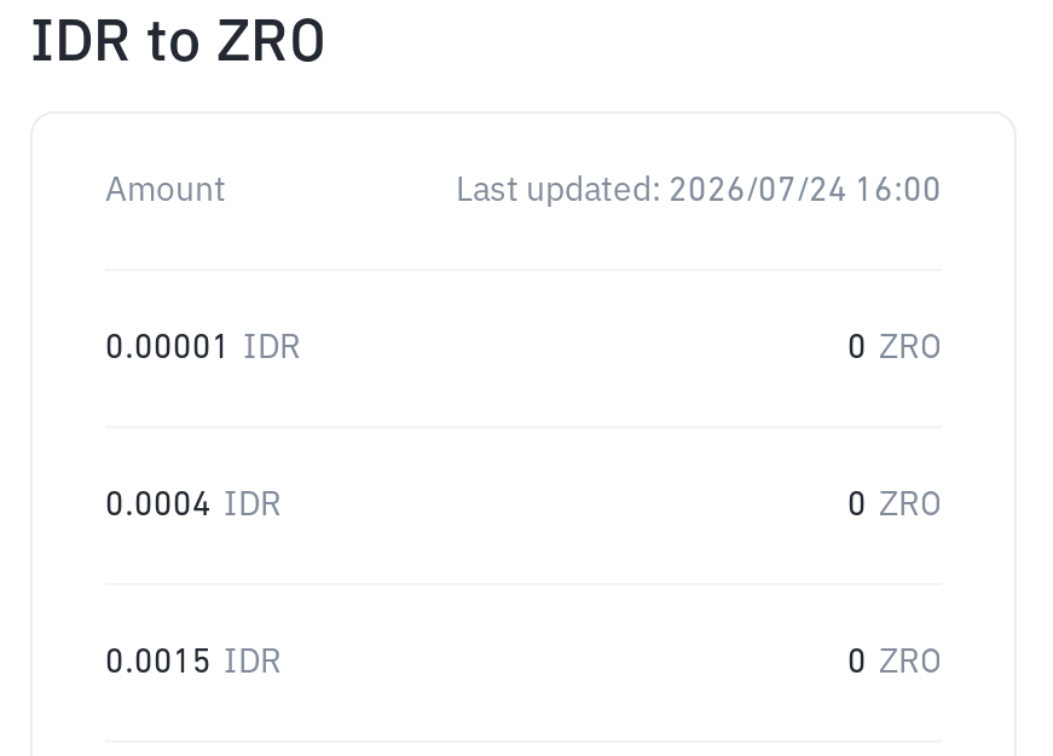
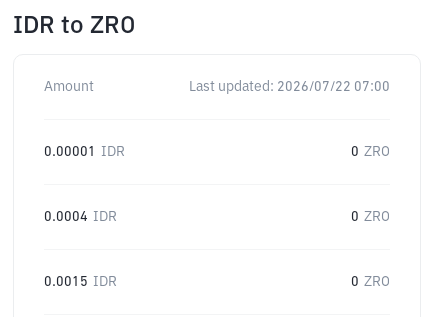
[456,174,942,208] Last updated: 2026/07/24 16:00 -> [189,80,390,94] Last updated: 2026/07/22 07:00

